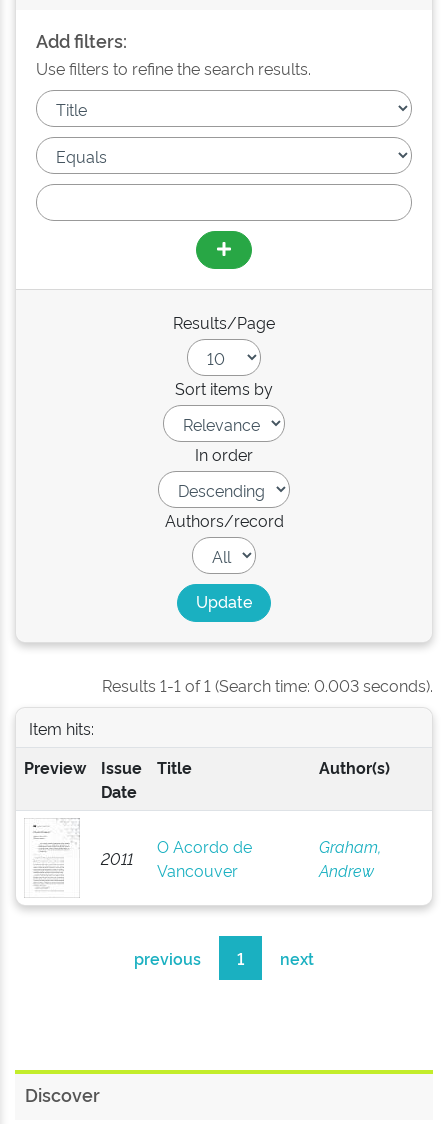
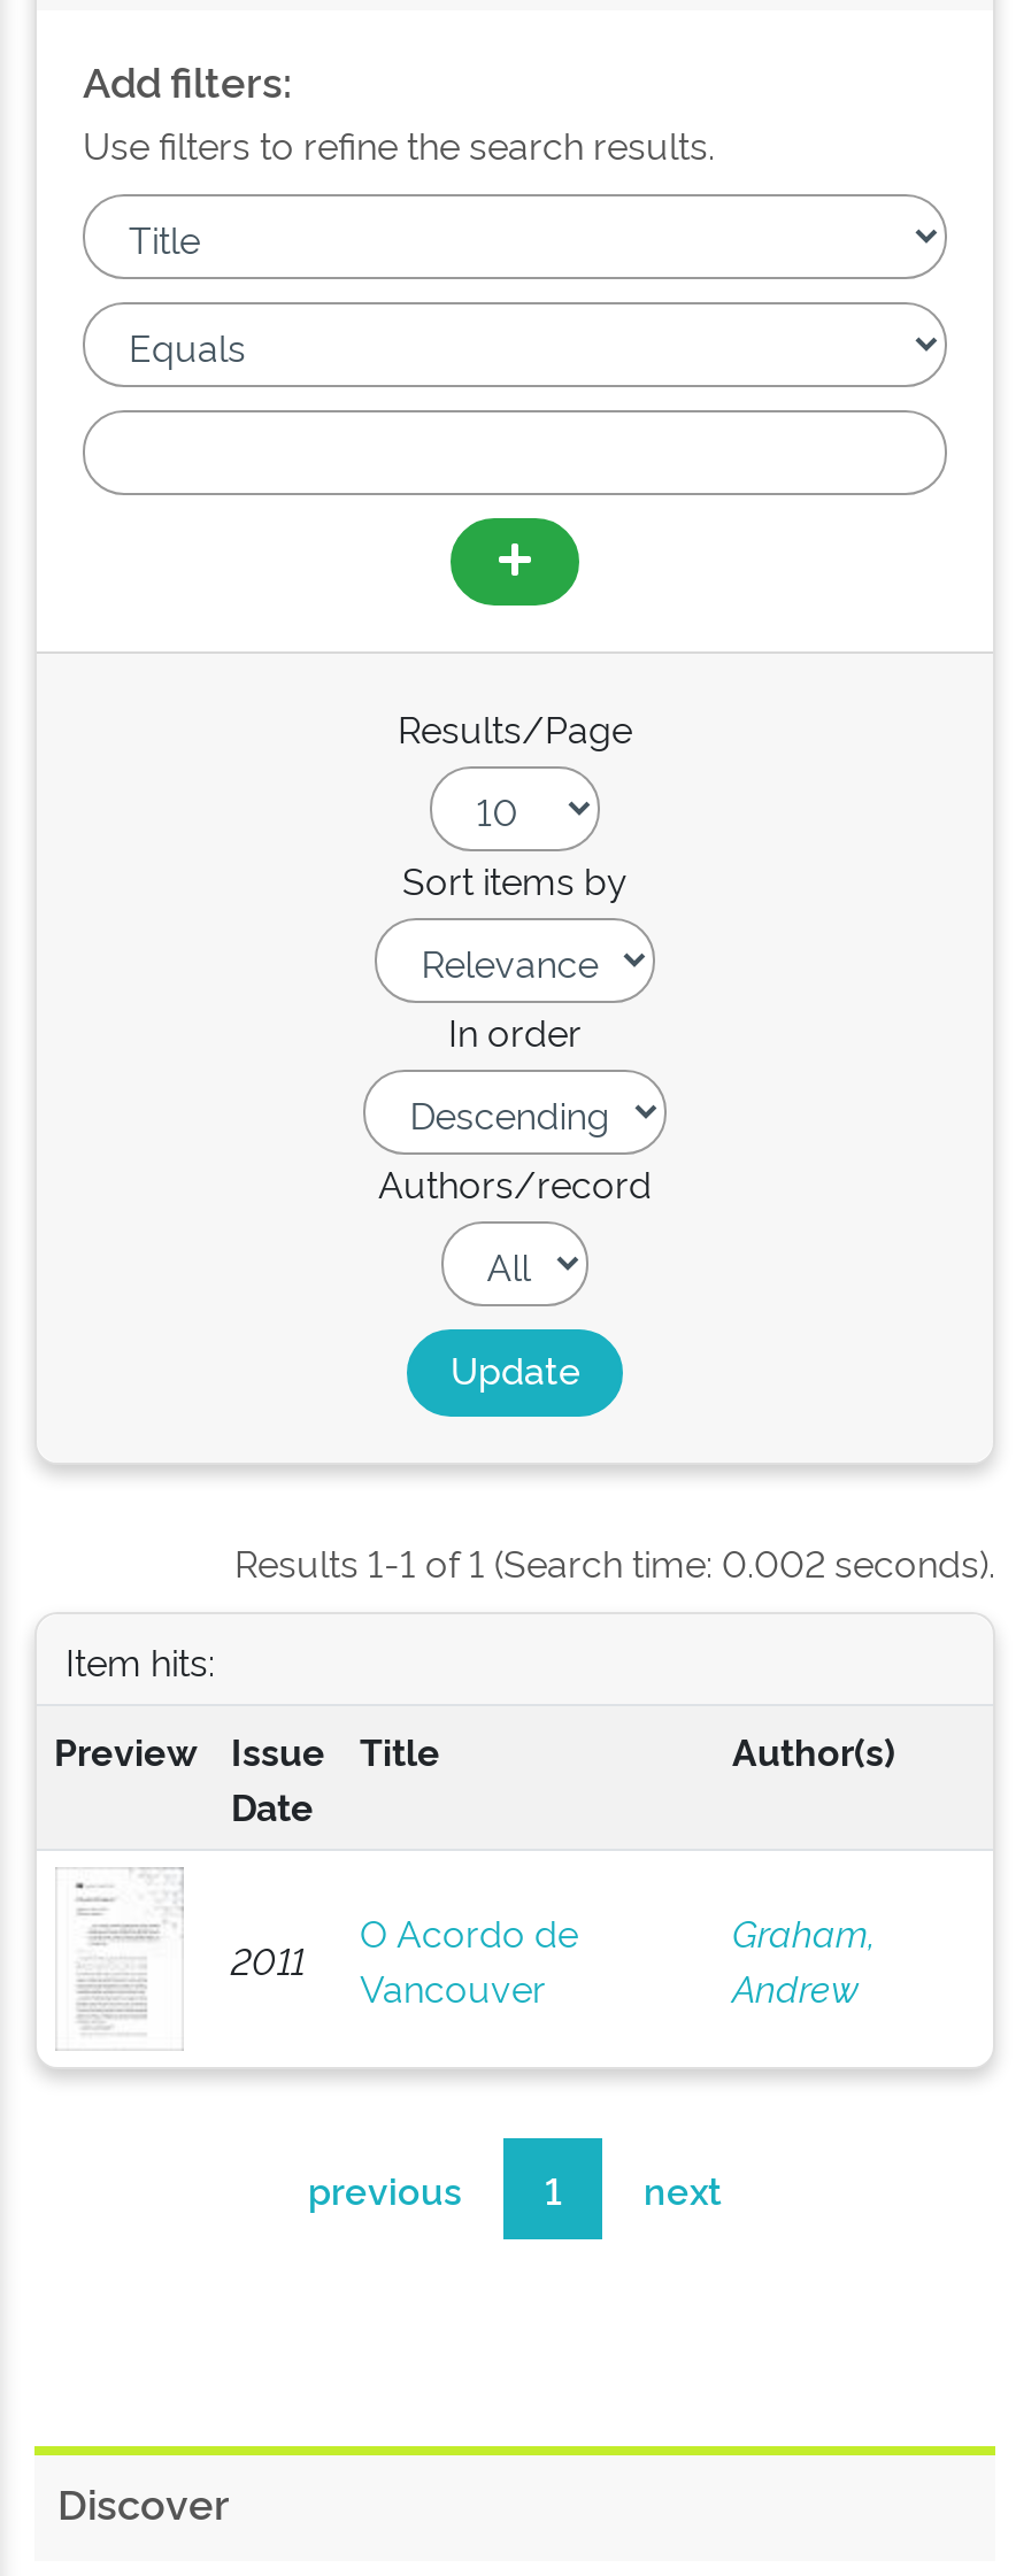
[102,674,433,696] Results 1-1 of 1 (Search time: 0.003 seconds). -> [234,1536,995,1587] Results 1-1 of 1 (Search time: 0.002 seconds).

